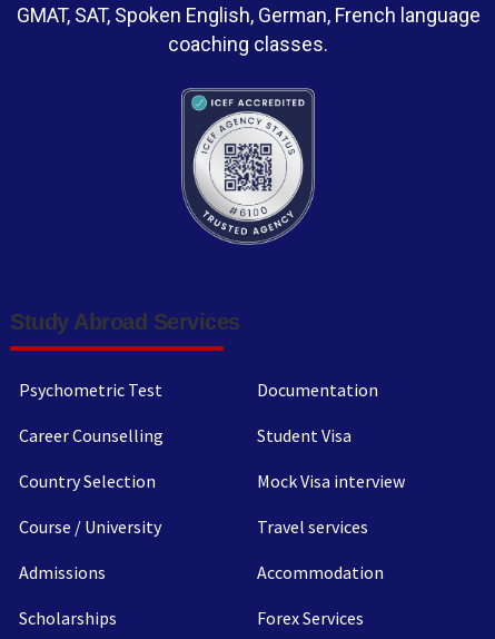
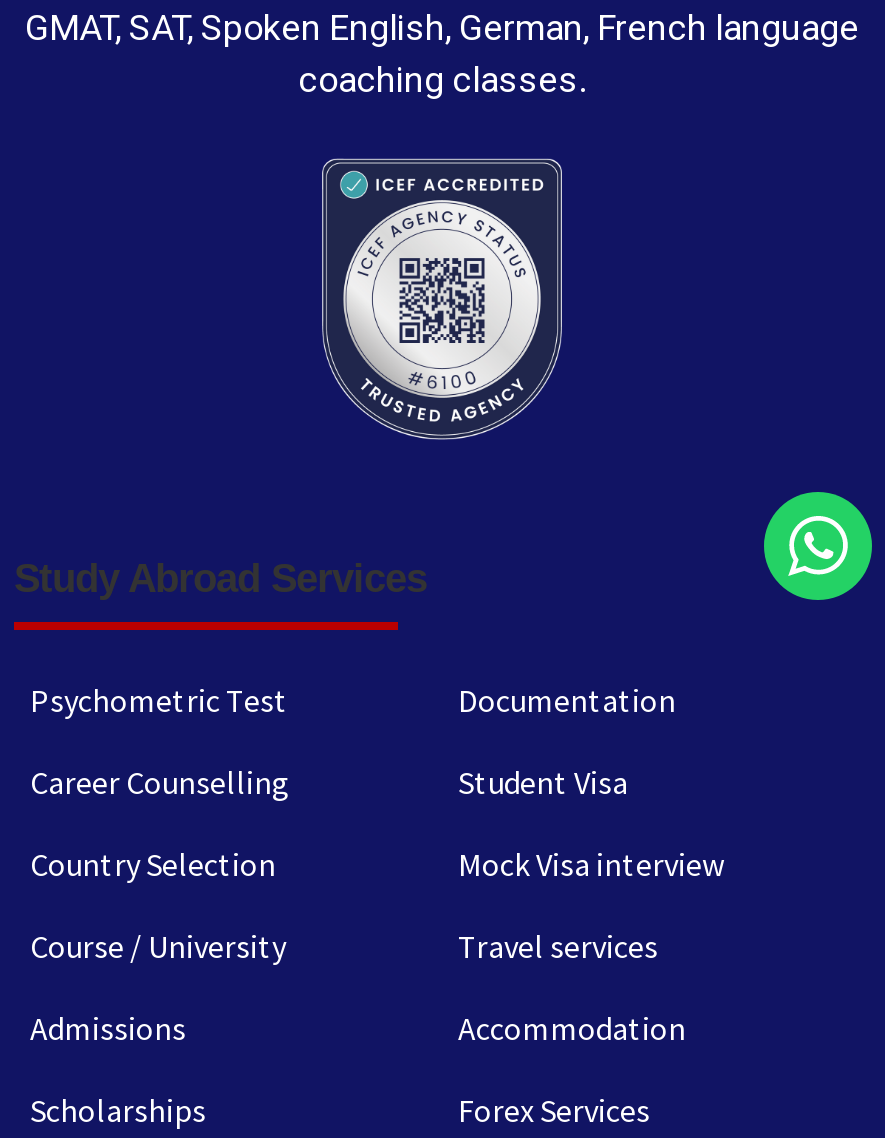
none -> [762,490,874,602] [image]

